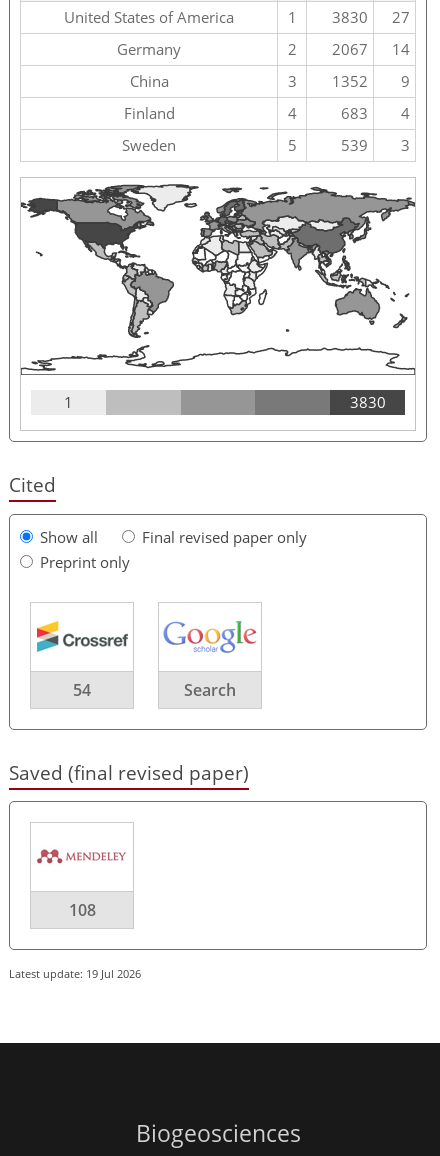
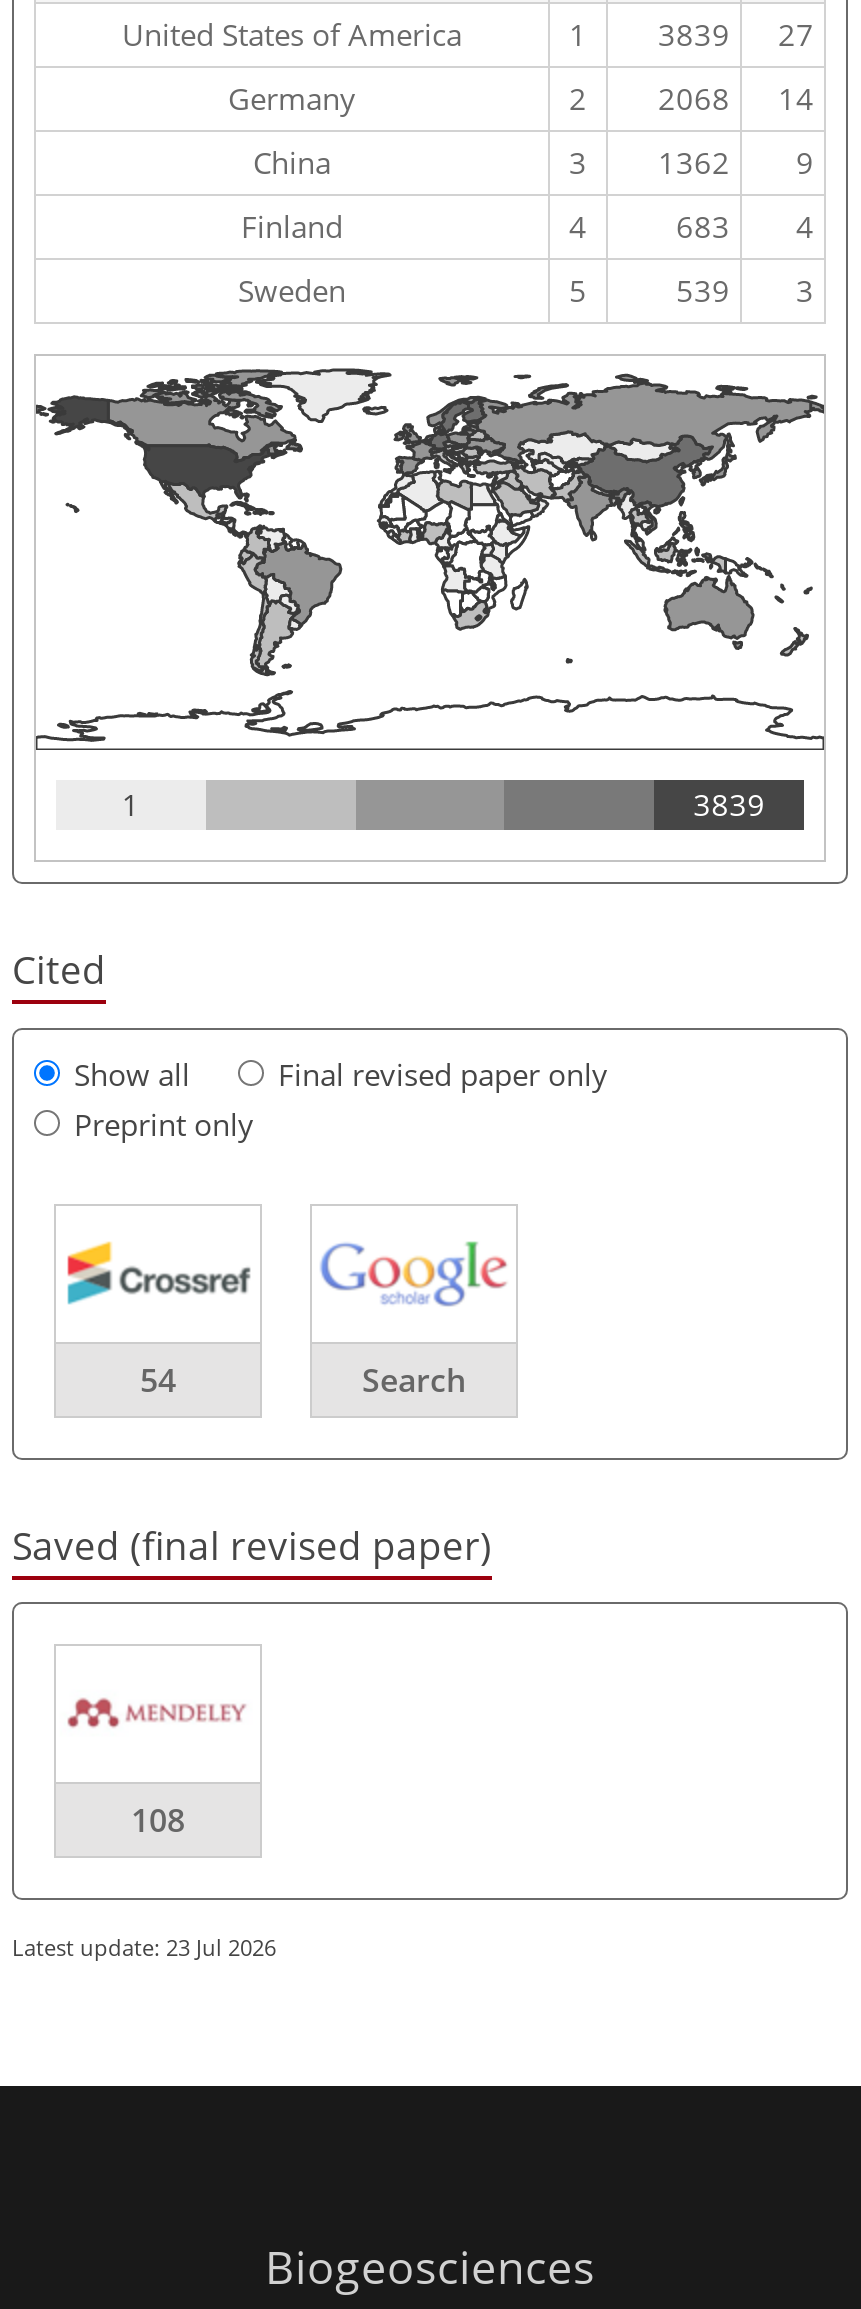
[287,7,410,27] 1 3830 27 -> [569,14,814,54] 1 3839 27
[287,39,410,59] 2 2067 14 -> [569,78,814,118] 2 2068 14
[287,71,410,91] 3 1352 9 -> [569,142,814,182] 3 1362 9
[350,392,386,412] 3830 -> [693,784,765,824] 3839
[9,966,141,981] Latest update: 19 Jul 2026 -> [12,1932,276,1962] Latest update: 23 Jul 2026

